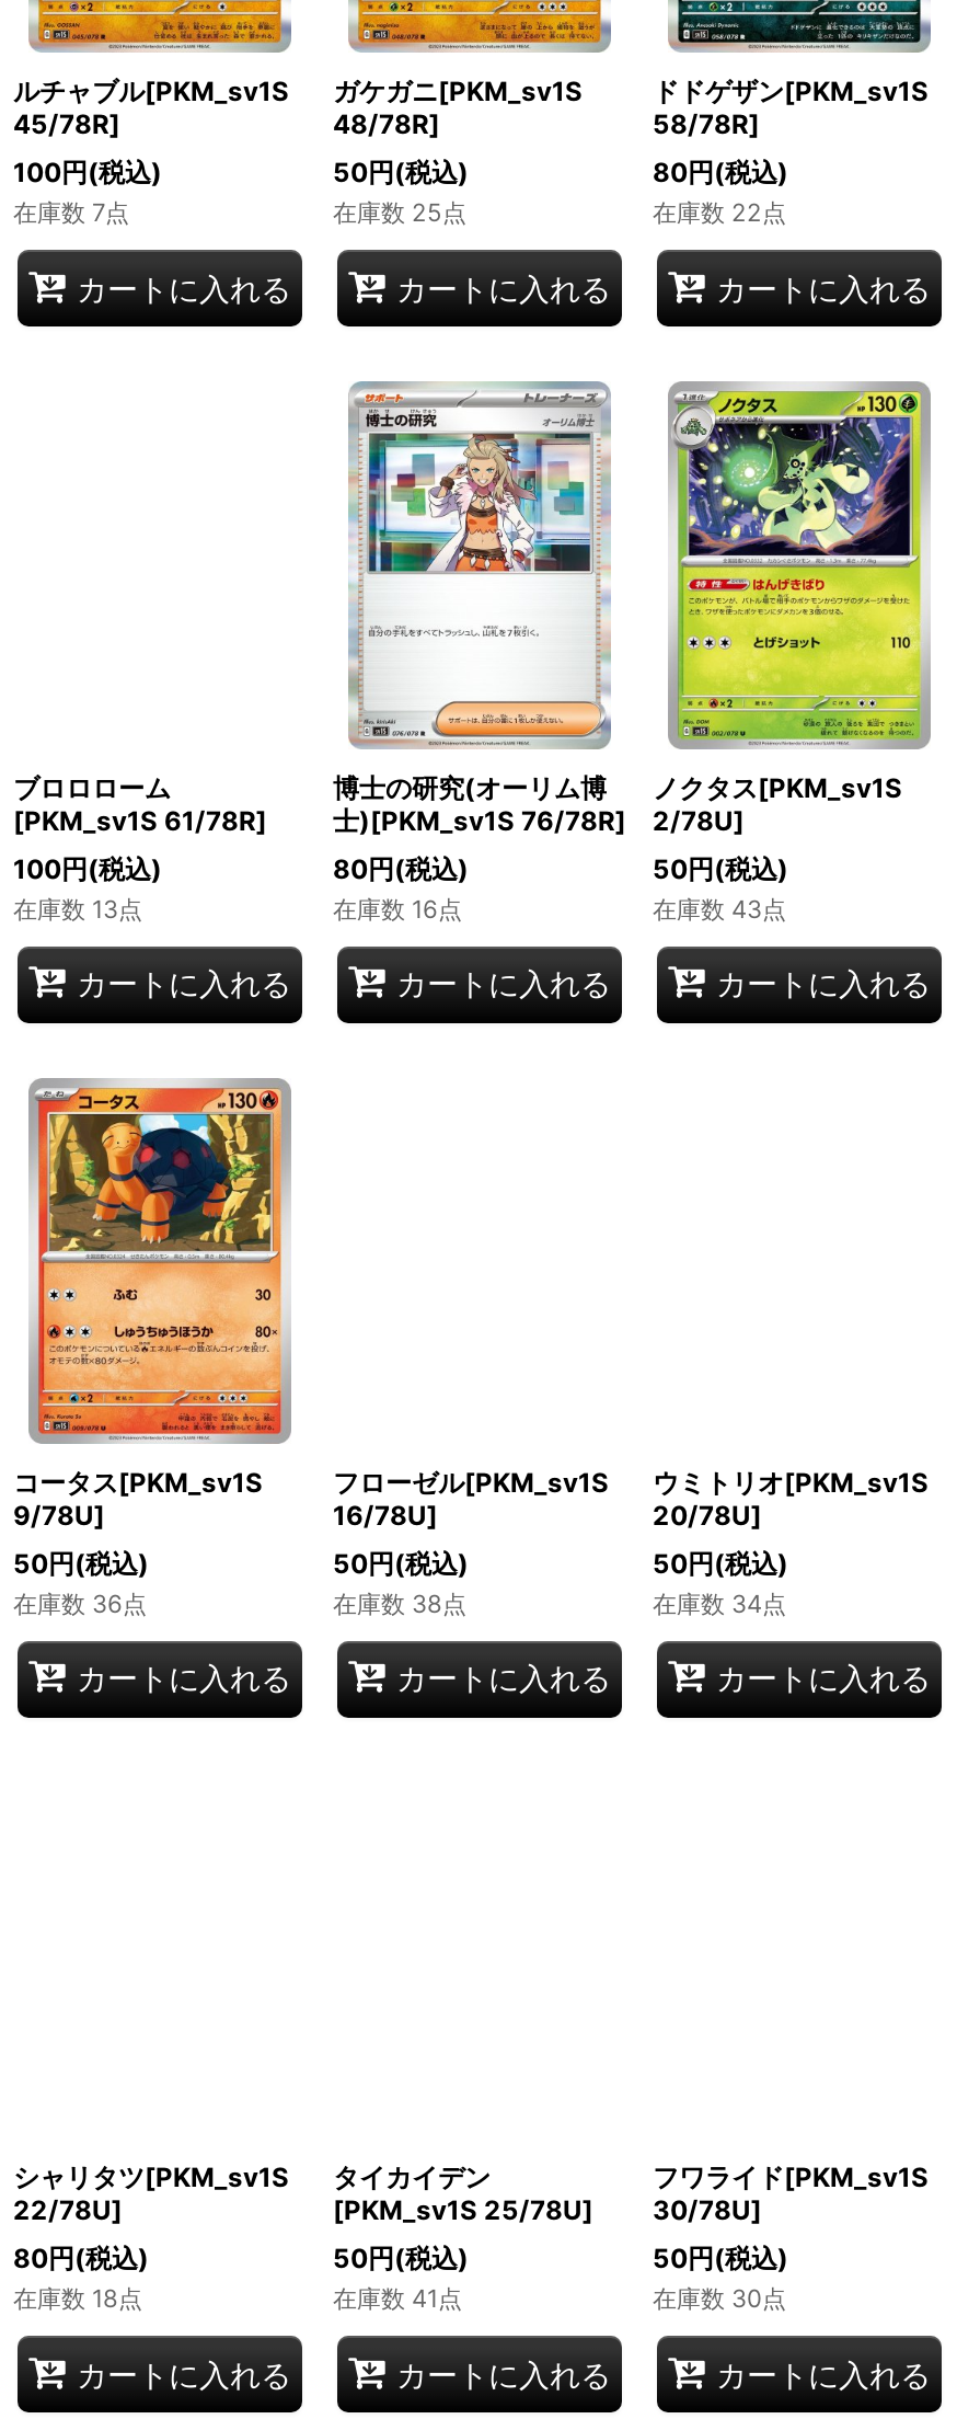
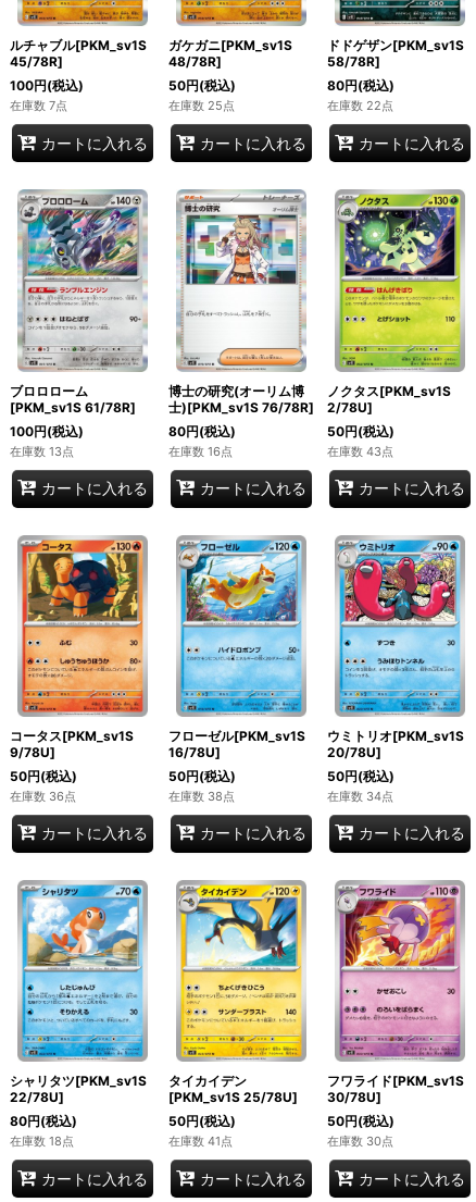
none -> [16,188,149,372] [image]
none -> [176,535,306,717] [image]
none -> [335,535,465,717] [image]
none -> [17,880,148,1062] [image]
none -> [176,880,306,1062] [image]
none -> [335,880,465,1062] [image]

